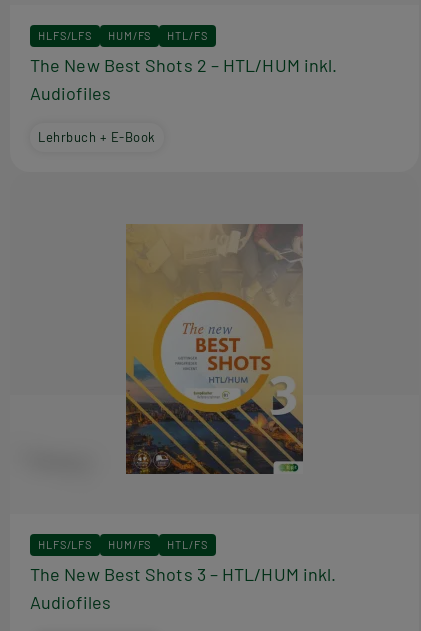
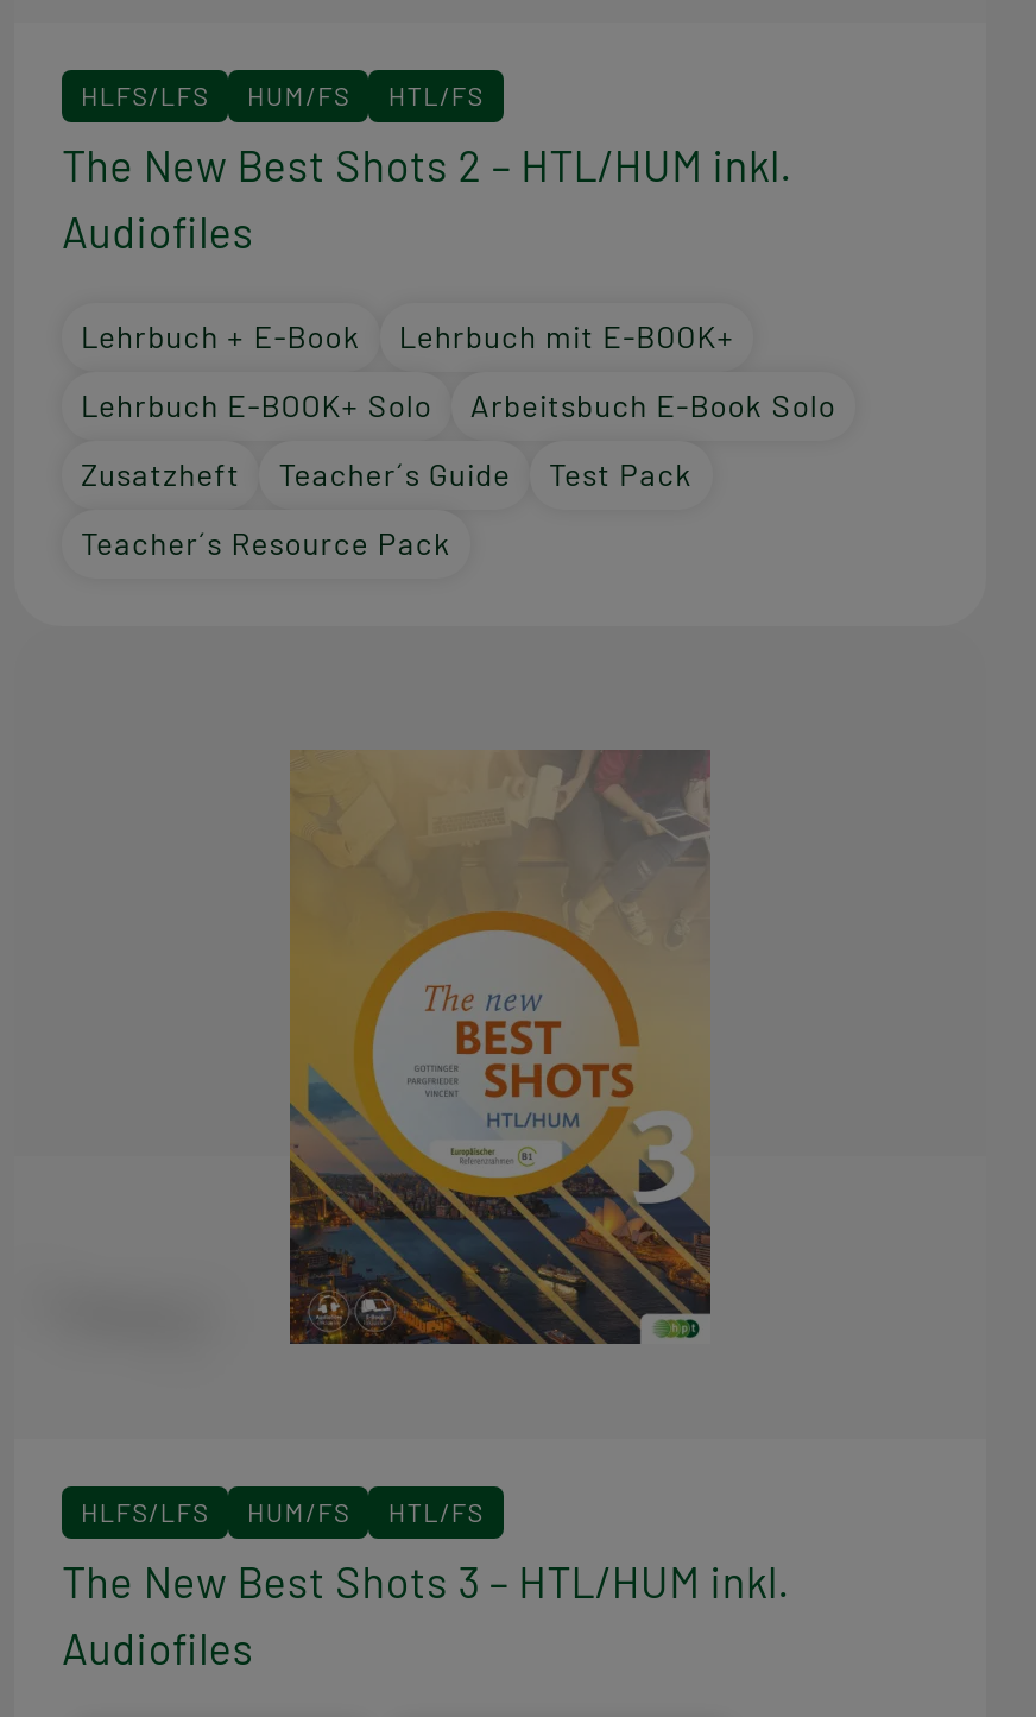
none -> [81,318,836,563] Lehrbuch mit E-BOOK+ | Lehrbuch E-BOOK+ Solo | Arbeitsbuch E-Book Solo | Zusatzheft | Teacher´s Guide | Test Pack | Teacher´s Resource Pack

